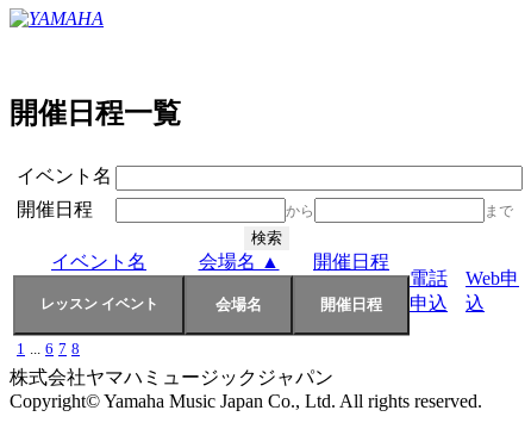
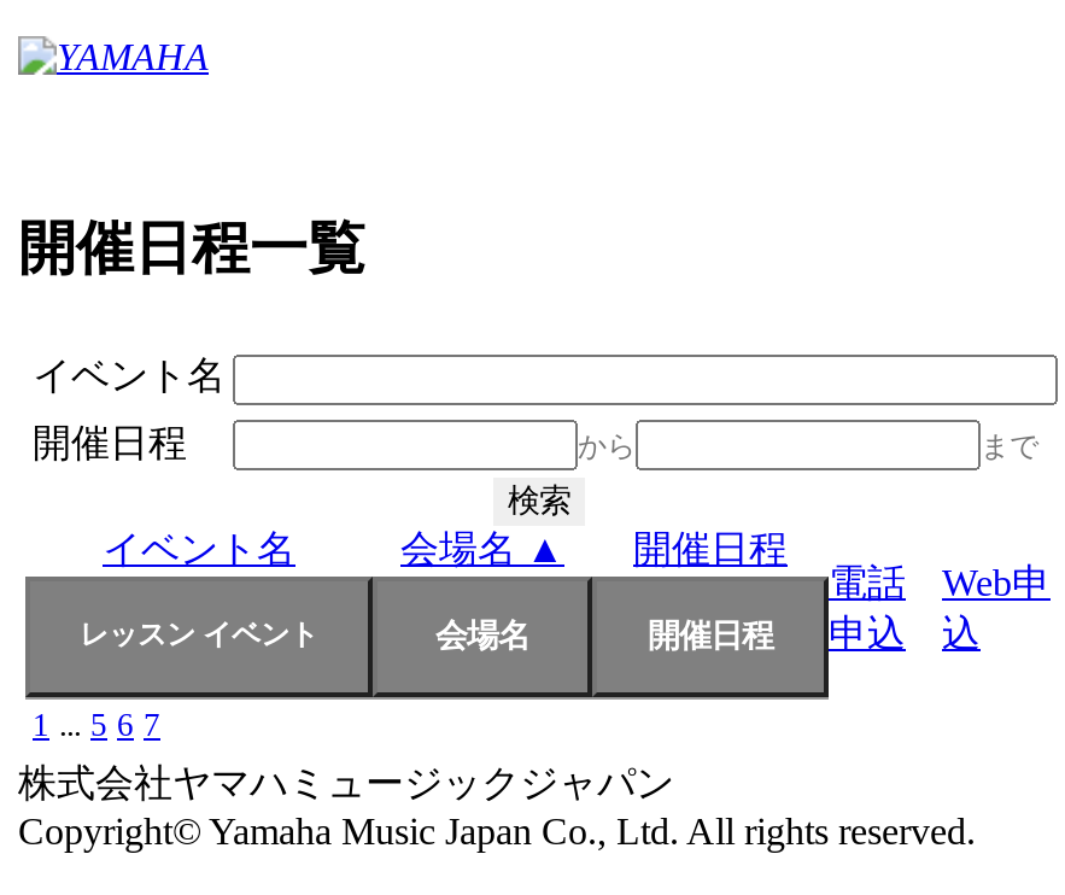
[17,339,80,357] 1 ... 6 7 8 -> [33,706,160,743] 1 ... 5 6 7

